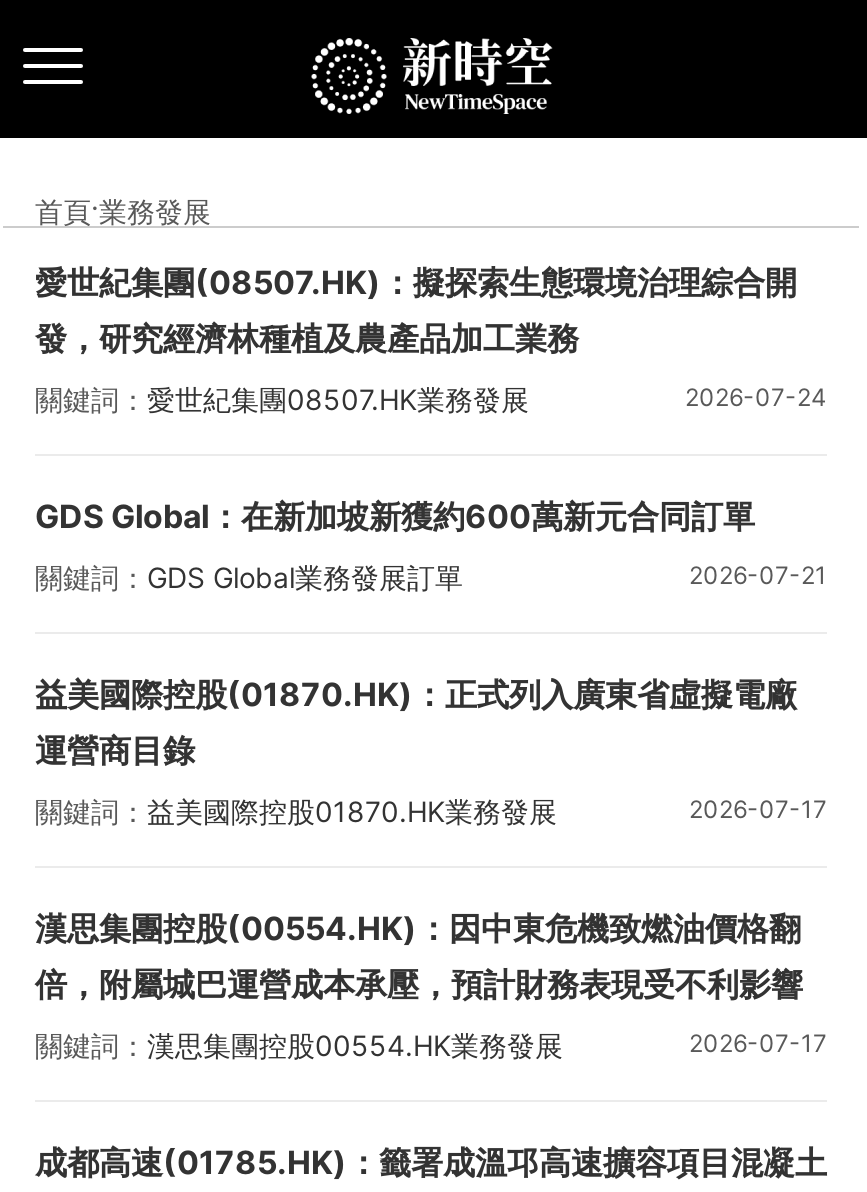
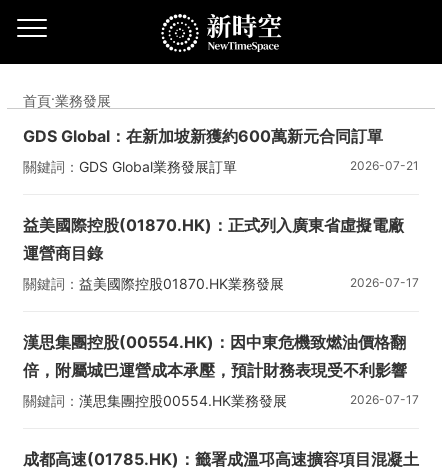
[35,262,827,416] 愛世紀集團(08507.HK)：擬探索生態環境治理綜合開 | 發，研究經濟林種植及農產品加工業務 | 關鍵詞：愛世紀集團08507.HK業務發展 | 2026-07-24 -> none

